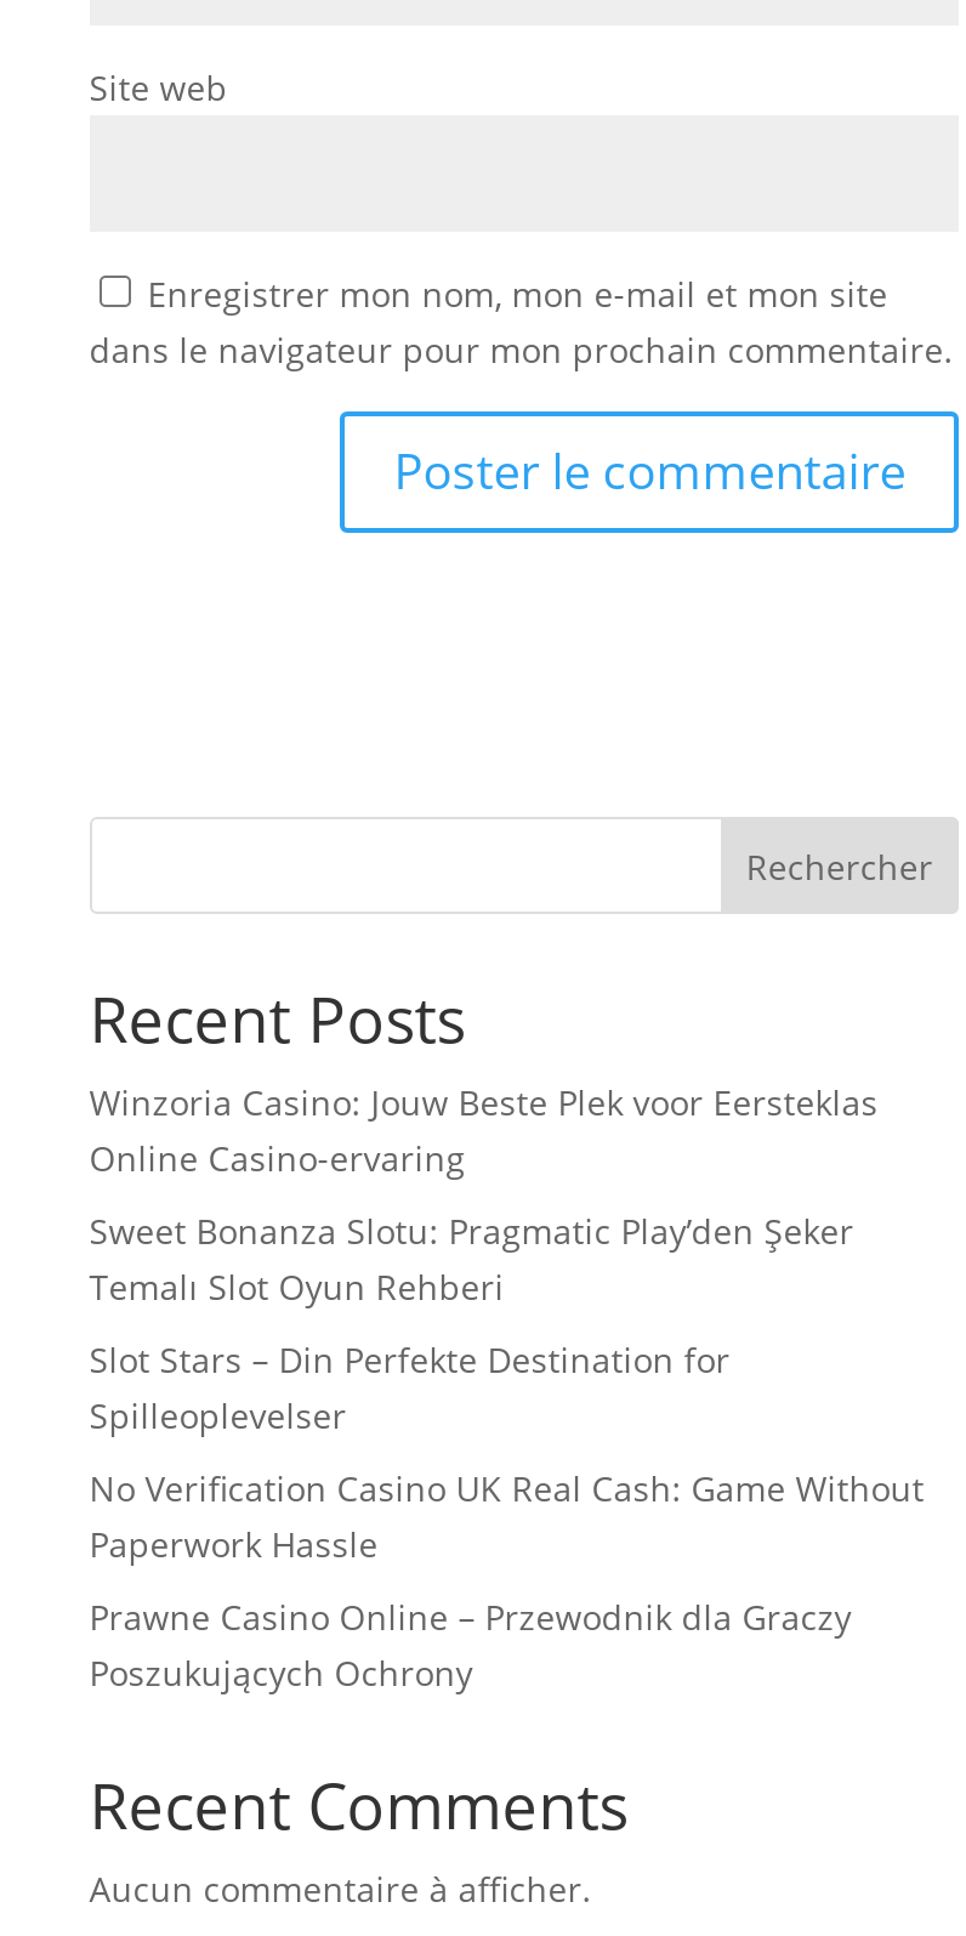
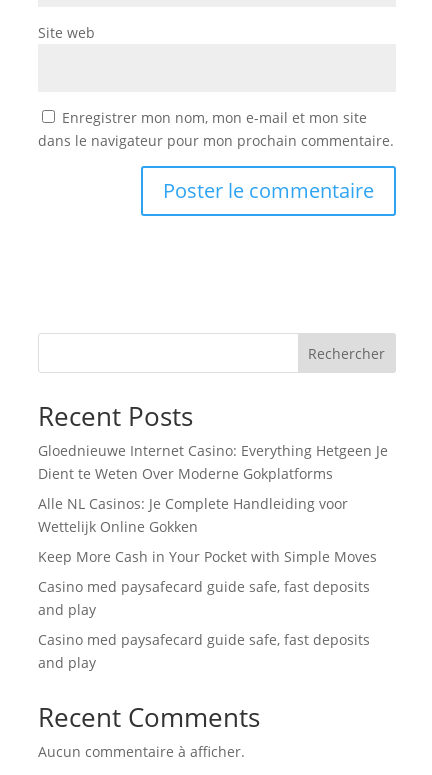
[89,1079,878,1181] Winzoria Casino: Jouw Beste Plek voor Eersteklas | Online Casino-ervaring -> [38,441,388,483] Gloednieuwe Internet Casino: Everything Hetgeen Je | Dient te Weten Over Moderne Gokplatforms
[89,1208,854,1310] Sweet Bonanza Slotu: Pragmatic Play’den Şeker | Temalı Slot Oyun Rehberi -> [38,494,348,536] Alle NL Casinos: Je Complete Handleiding voor | Wettelijk Online Gokken
[89,1336,730,1438] Slot Stars – Din Perfekte Destination for | Spilleoplevelser -> [38,547,377,566] Keep More Cash in Your Pocket with Simple Moves
[89,1465,924,1567] No Verification Casino UK Real Cash: Game Without | Paperwork Hassle -> [38,577,370,619] Casino med paysafecard guide safe, fast deposits | and play
[89,1594,851,1696] Prawne Casino Online – Przewodnik dla Graczy | Poszukujących Ochrony -> [38,630,370,672] Casino med paysafecard guide safe, fast deposits | and play

